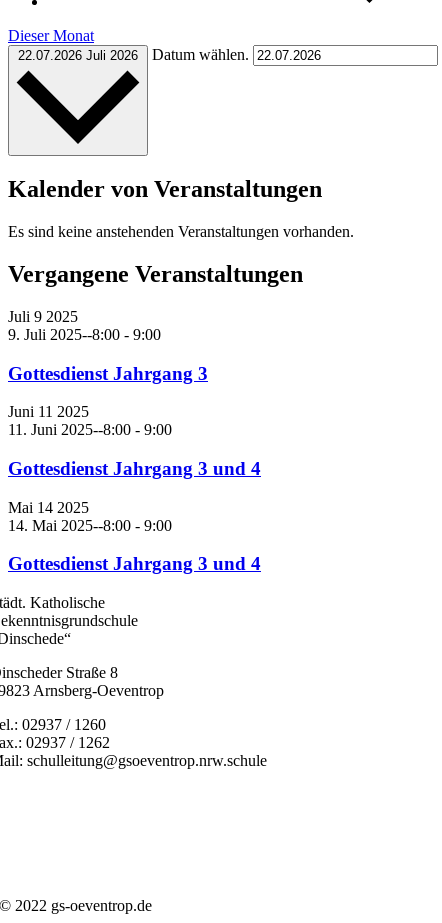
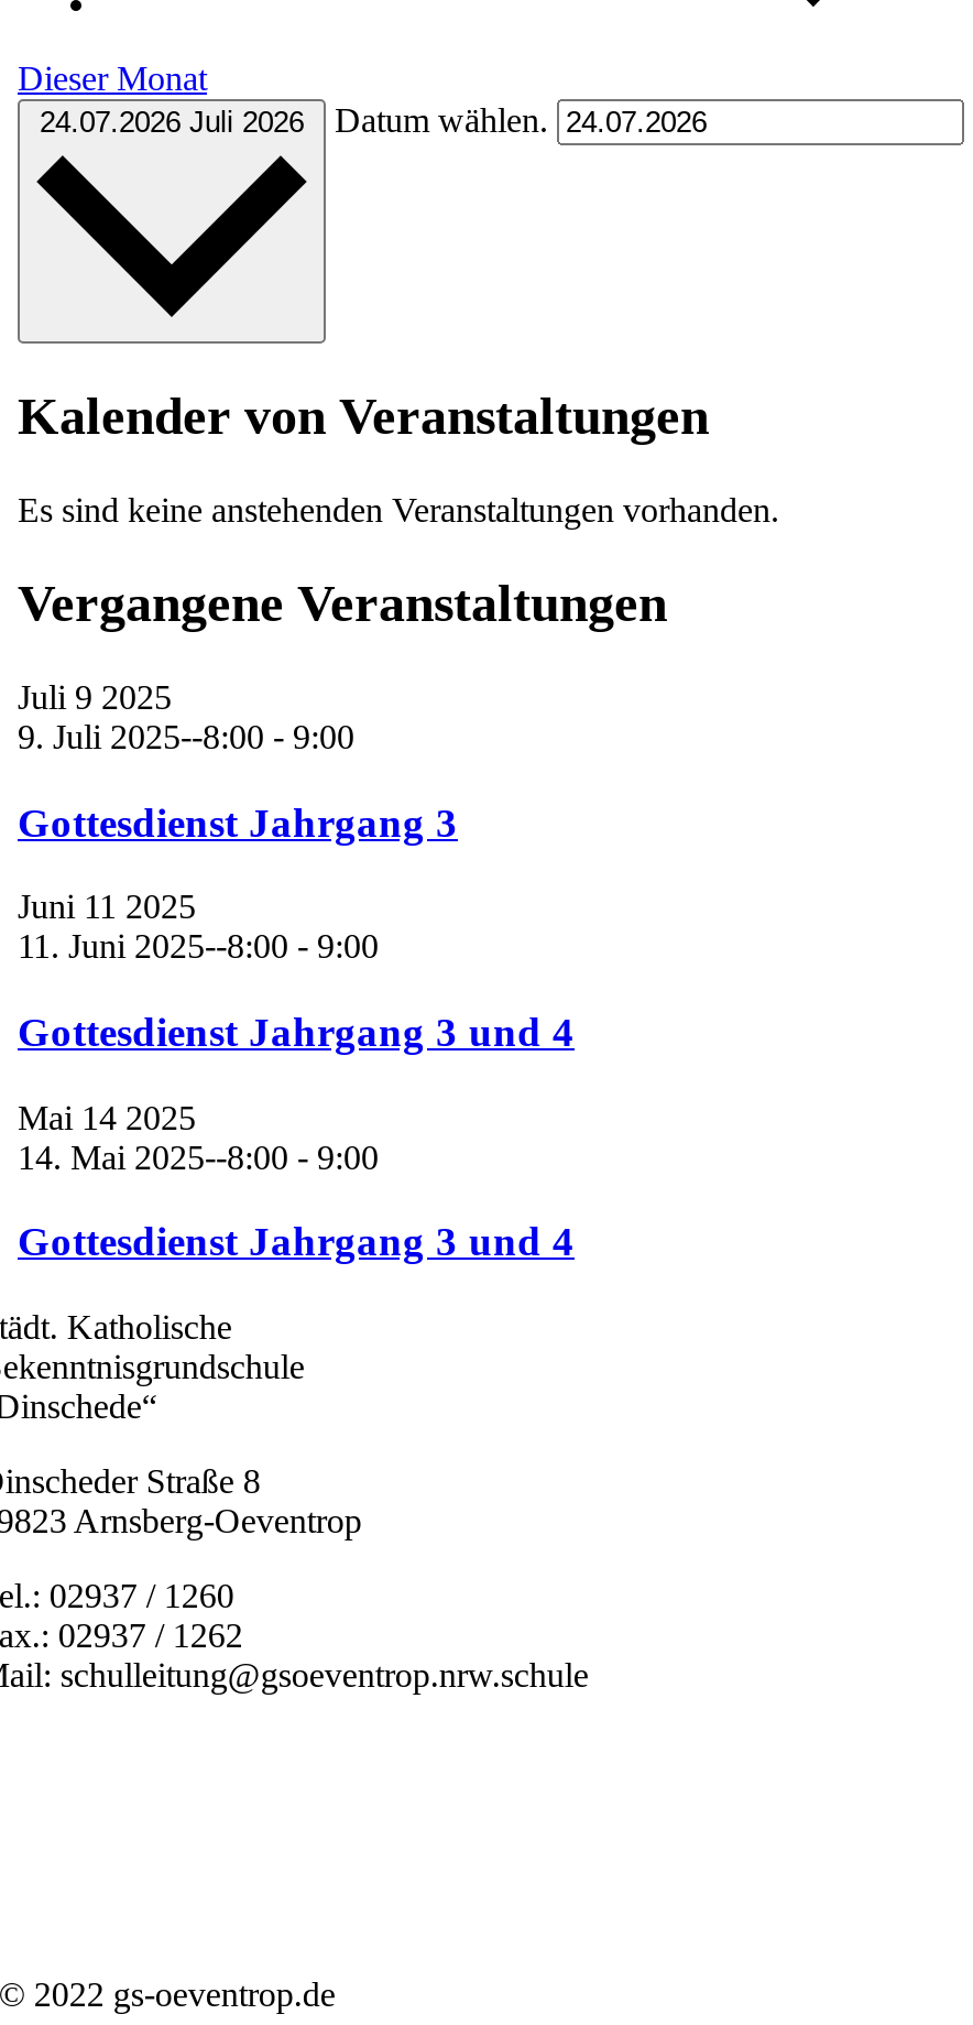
[18,46,253,63] 22.07.2026 Juli 2026 Datum wählen. -> [40,102,557,140] 24.07.2026 Juli 2026 Datum wählen.

